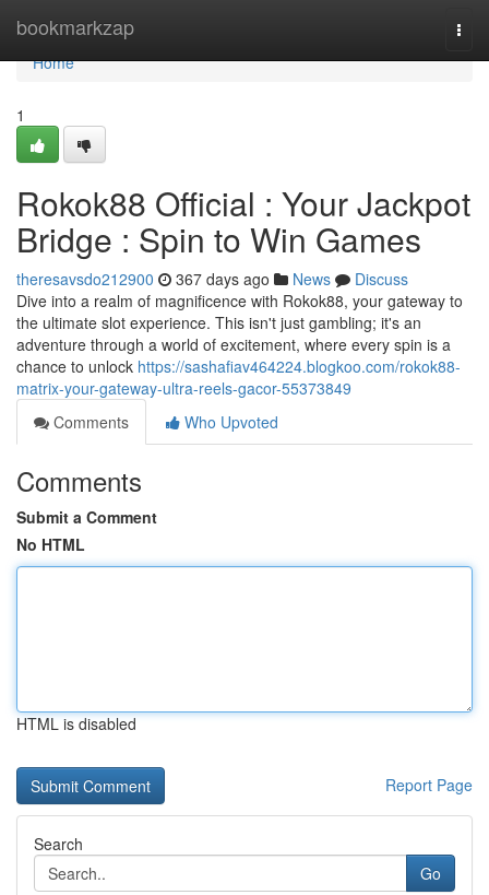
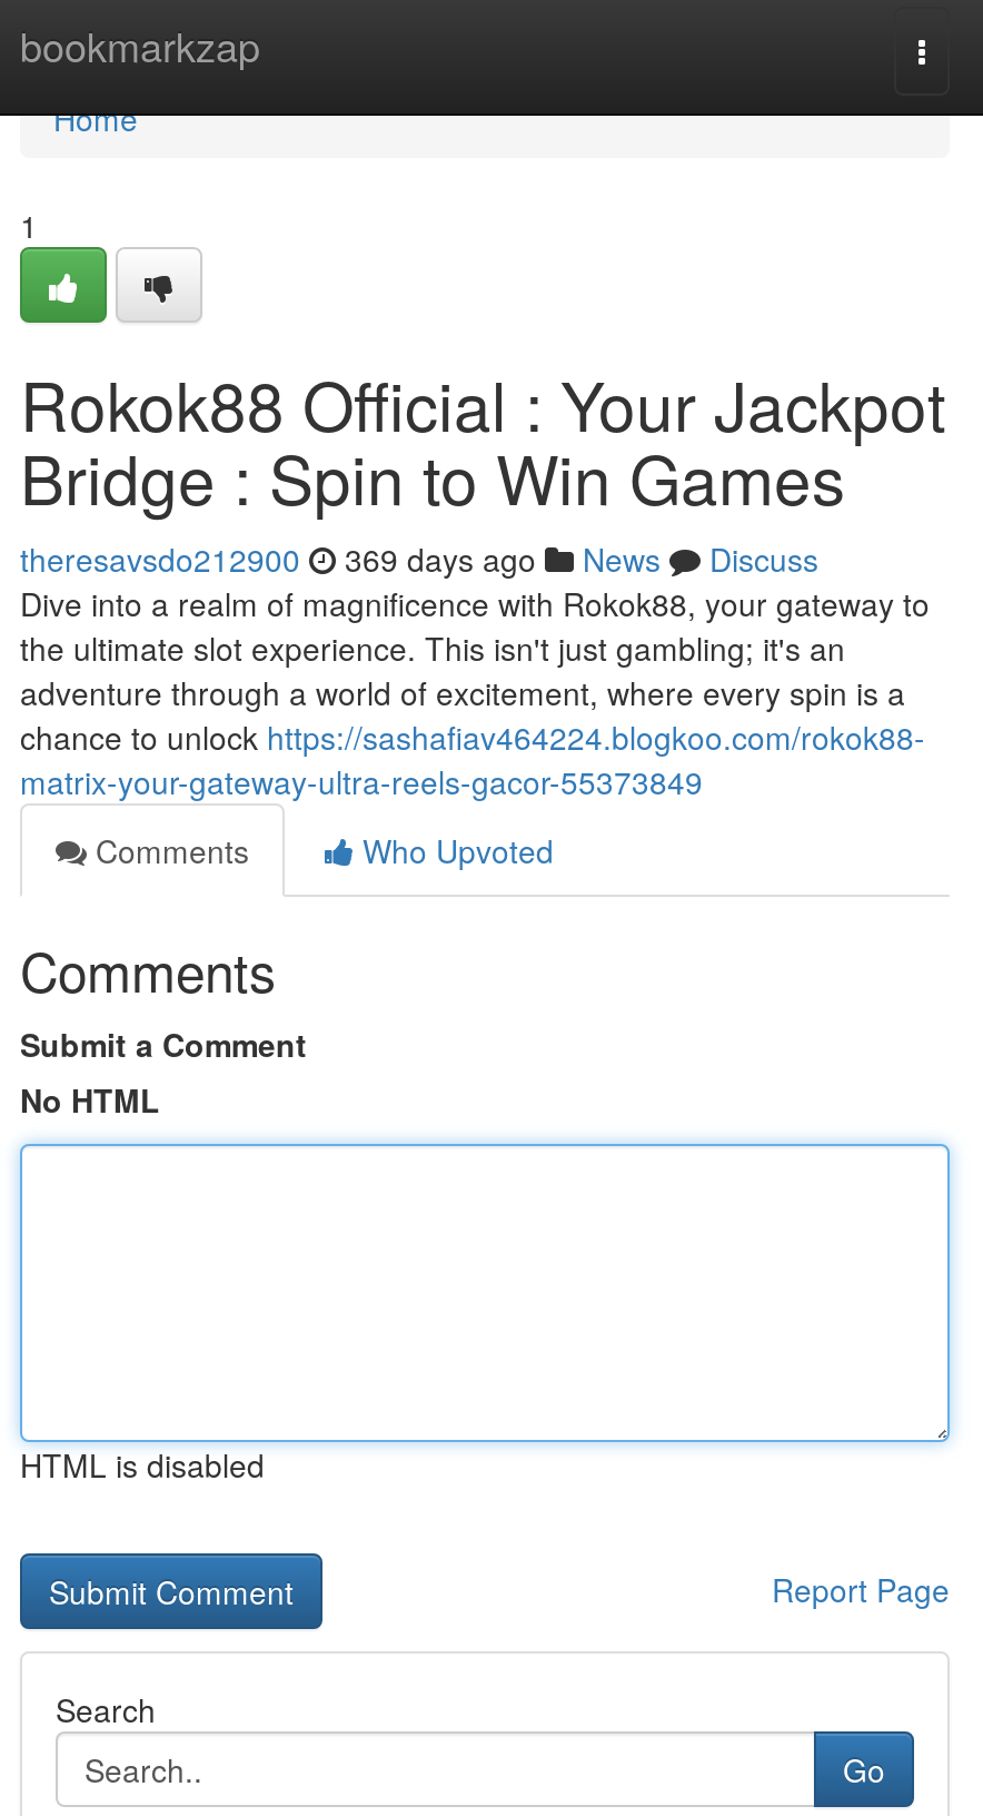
[16,268,408,290] theresavsdo212900 367 days ago News Discuss -> [20,536,818,581] theresavsdo212900 369 days ago News Discuss

